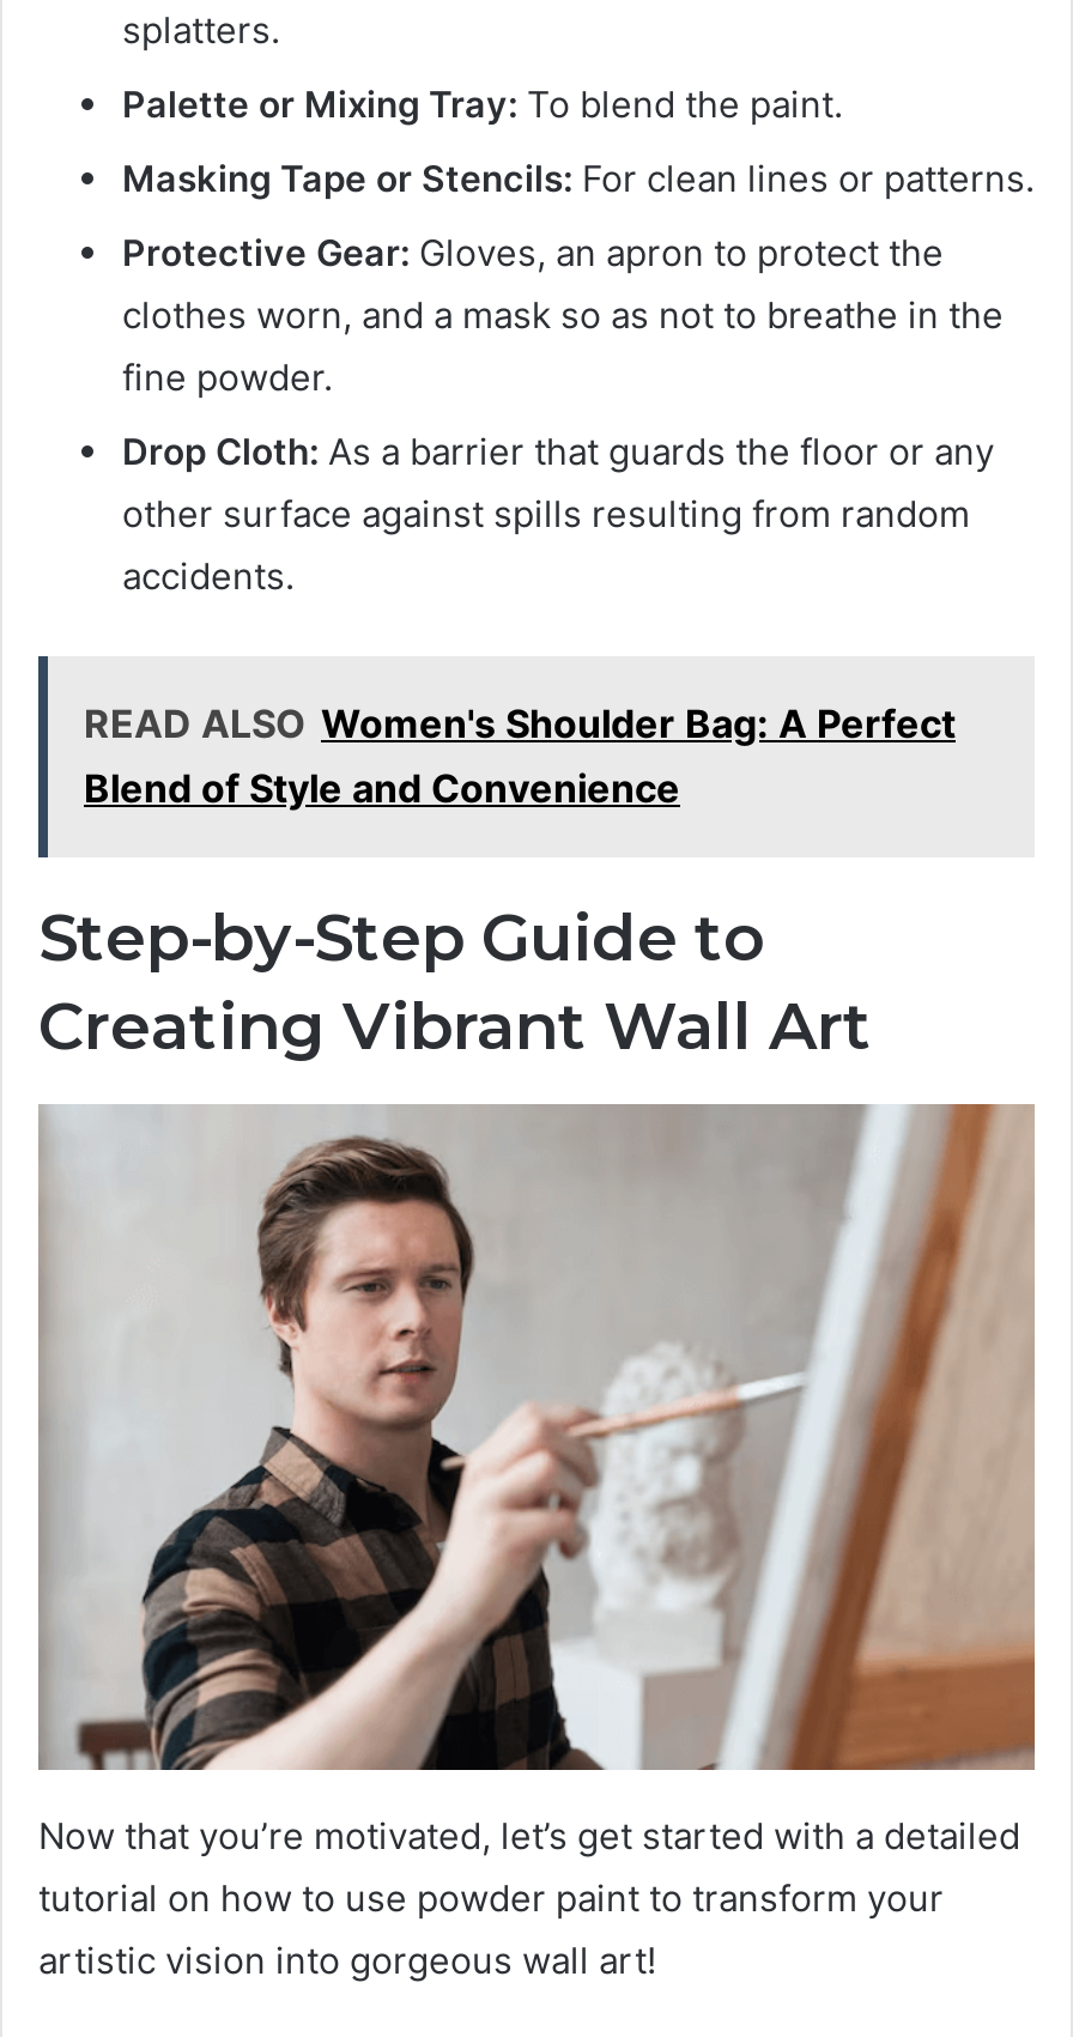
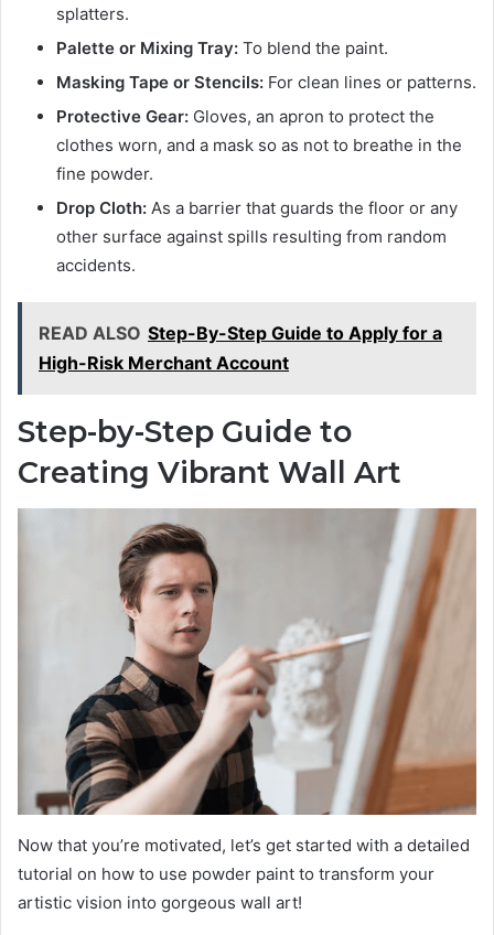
[84,700,956,813] READ ALSO Women's Shoulder Bag: A Perfect | Blend of Style and Convenience -> [39,322,442,374] READ ALSO Step-By-Step Guide to Apply for a | High-Risk Merchant Account

